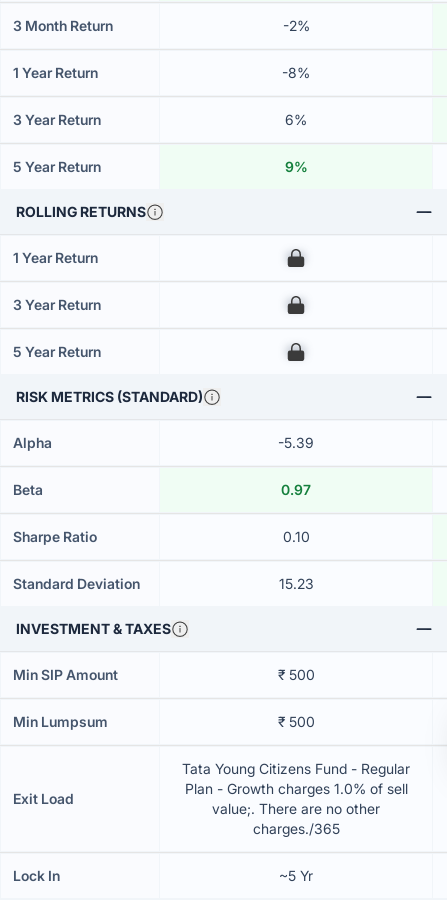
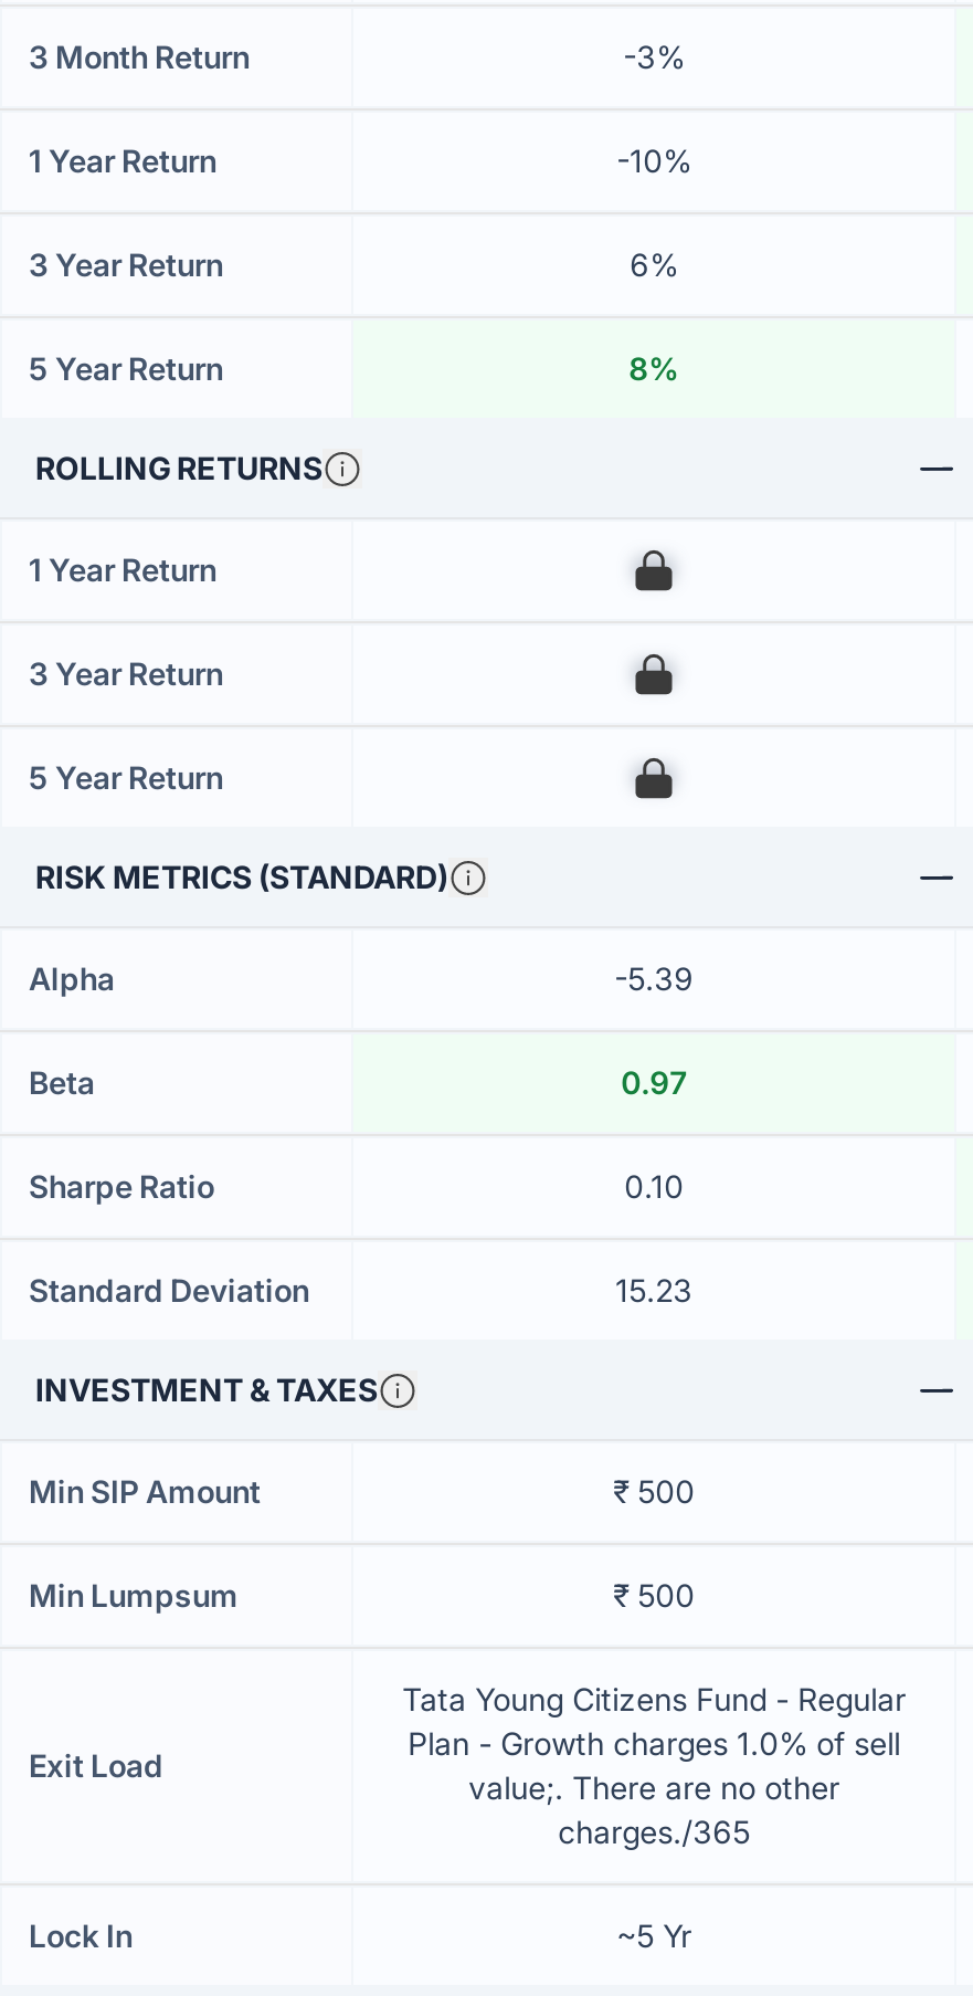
[283,17,310,34] -2% -> [623,38,685,75] -3%
[282,64,310,81] -8% -> [617,141,692,179] -10%
[285,158,308,175] 9% -> [629,349,680,387] 8%

